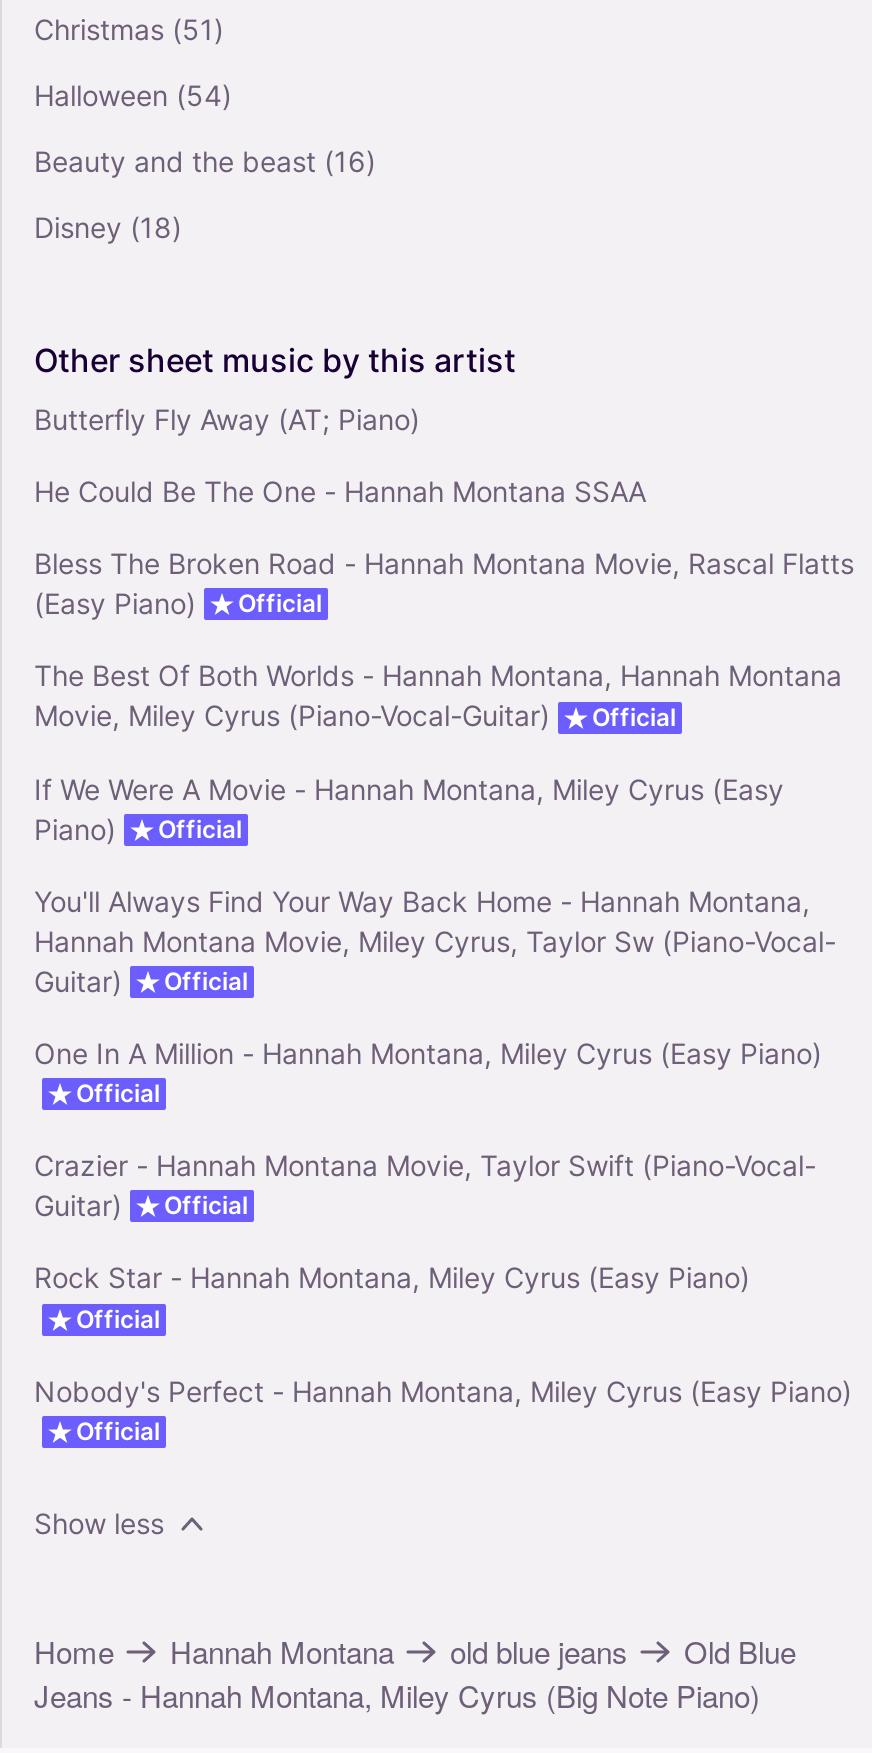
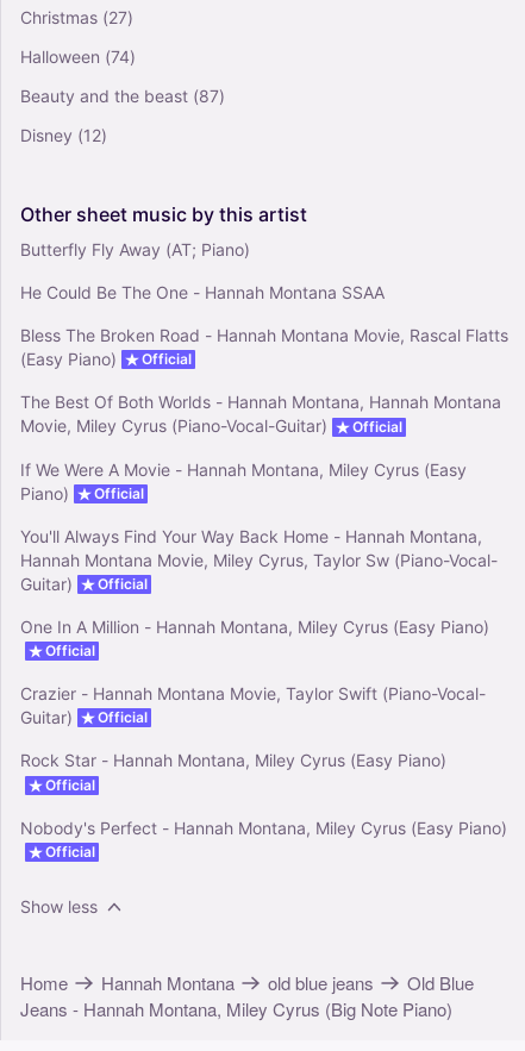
[34,13,224,47] Christmas (51) -> [20,7,133,28] Christmas (27)
[34,79,232,113] Halloween (54) -> [20,47,136,67] Halloween (74)
[34,145,376,179] Beauty and the beast (16) -> [20,86,225,106] Beauty and the beast (87)
[34,211,182,245] Disney (18) -> [20,125,107,146] Disney (12)

